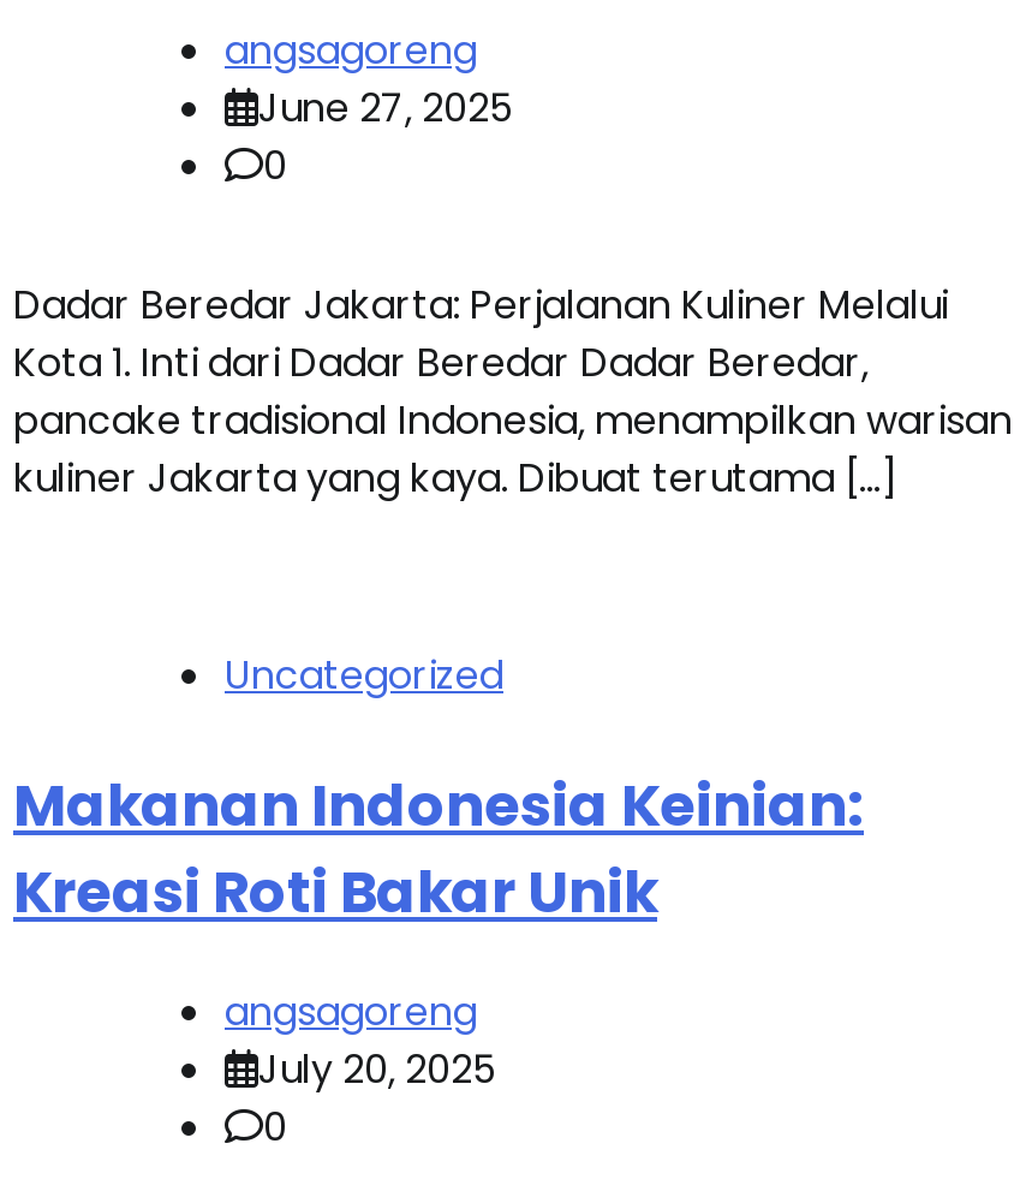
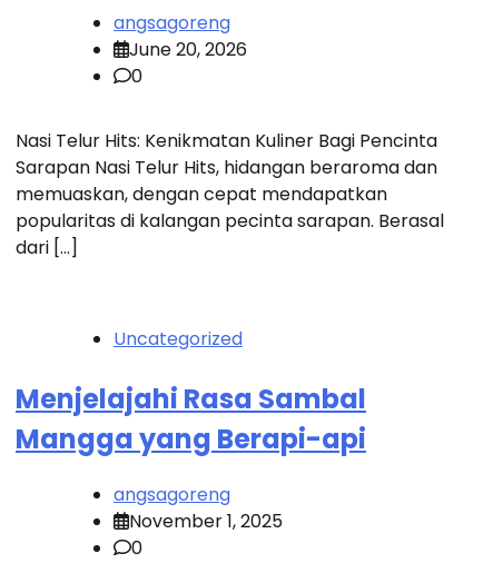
[258,81,513,137] June 27, 2025 -> [129,37,247,63] June 20, 2026
[13,278,1013,507] Dadar Beredar Jakarta: Perjalanan Kuliner Melalui | Kota 1. Inti dari Dadar Beredar Dadar Beredar, | pancake tradisional Indonesia, menampilkan warisan | kuliner Jakarta yang kaya. Dibuat terutama […] -> [16,128,444,261] Nasi Telur Hits: Kenikmatan Kuliner Bagi Pencinta | Sarapan Nasi Telur Hits, hidangan beraroma dan | memuaskan, dengan cepat mendapatkan | popularitas di kalangan pecinta sarapan. Berasal | dari […]
[13,766,864,932] Makanan Indonesia Keinian: | Kreasi Roti Bakar Unik -> [16,381,366,458] Menjelajahi Rasa Sambal | Mangga yang Berapi-api
[258,1042,496,1098] July 20, 2025 -> [129,509,283,534] November 1, 2025

